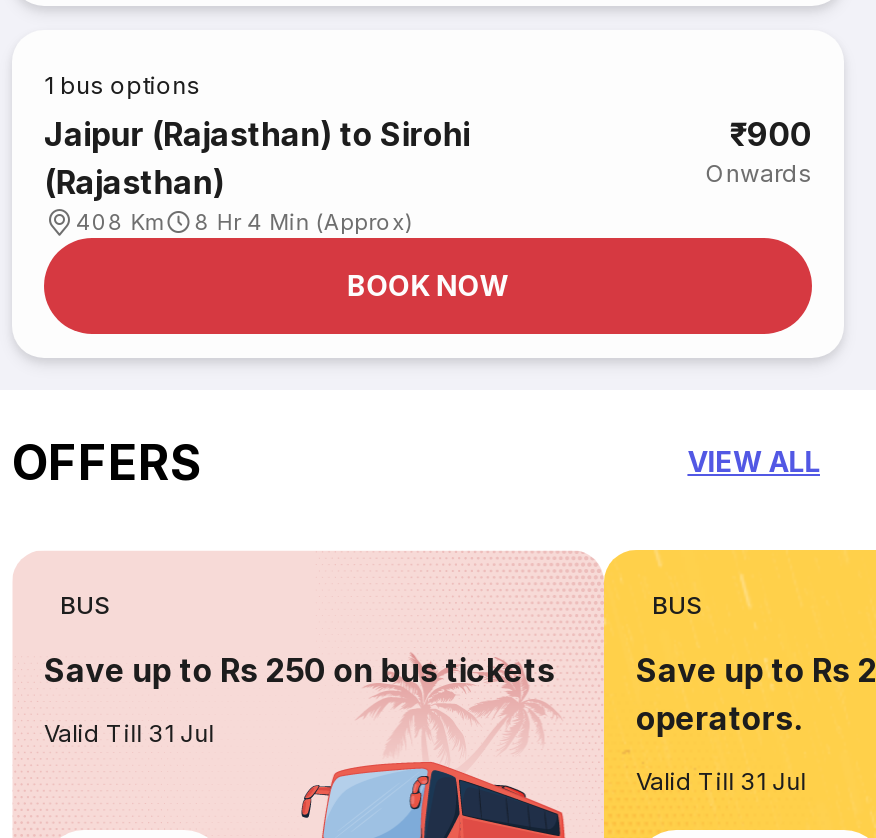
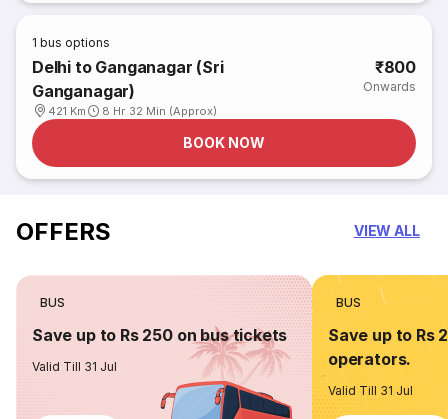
[44,114,470,236] Jaipur (Rajasthan) to Sirohi | (Rajasthan) | 408 Km | 8 Hr 4 Min (Approx) -> [32,57,224,118] Delhi to Ganganagar (Sri | Ganganagar) | 421 Km | 8 Hr 32 Min (Approx)
[729,114,812,154] ₹900 -> [375,57,416,77] ₹800

